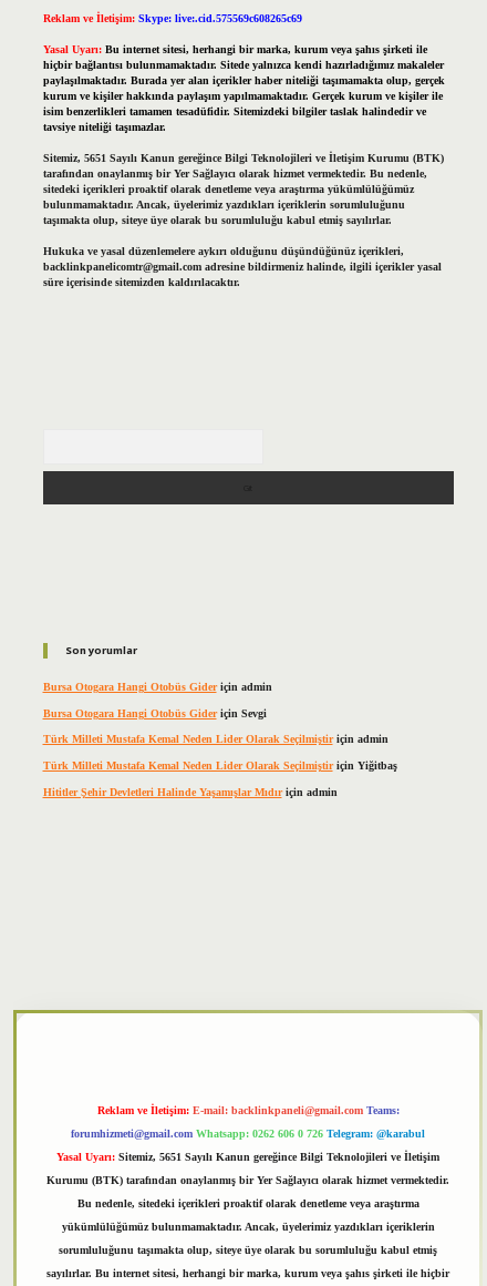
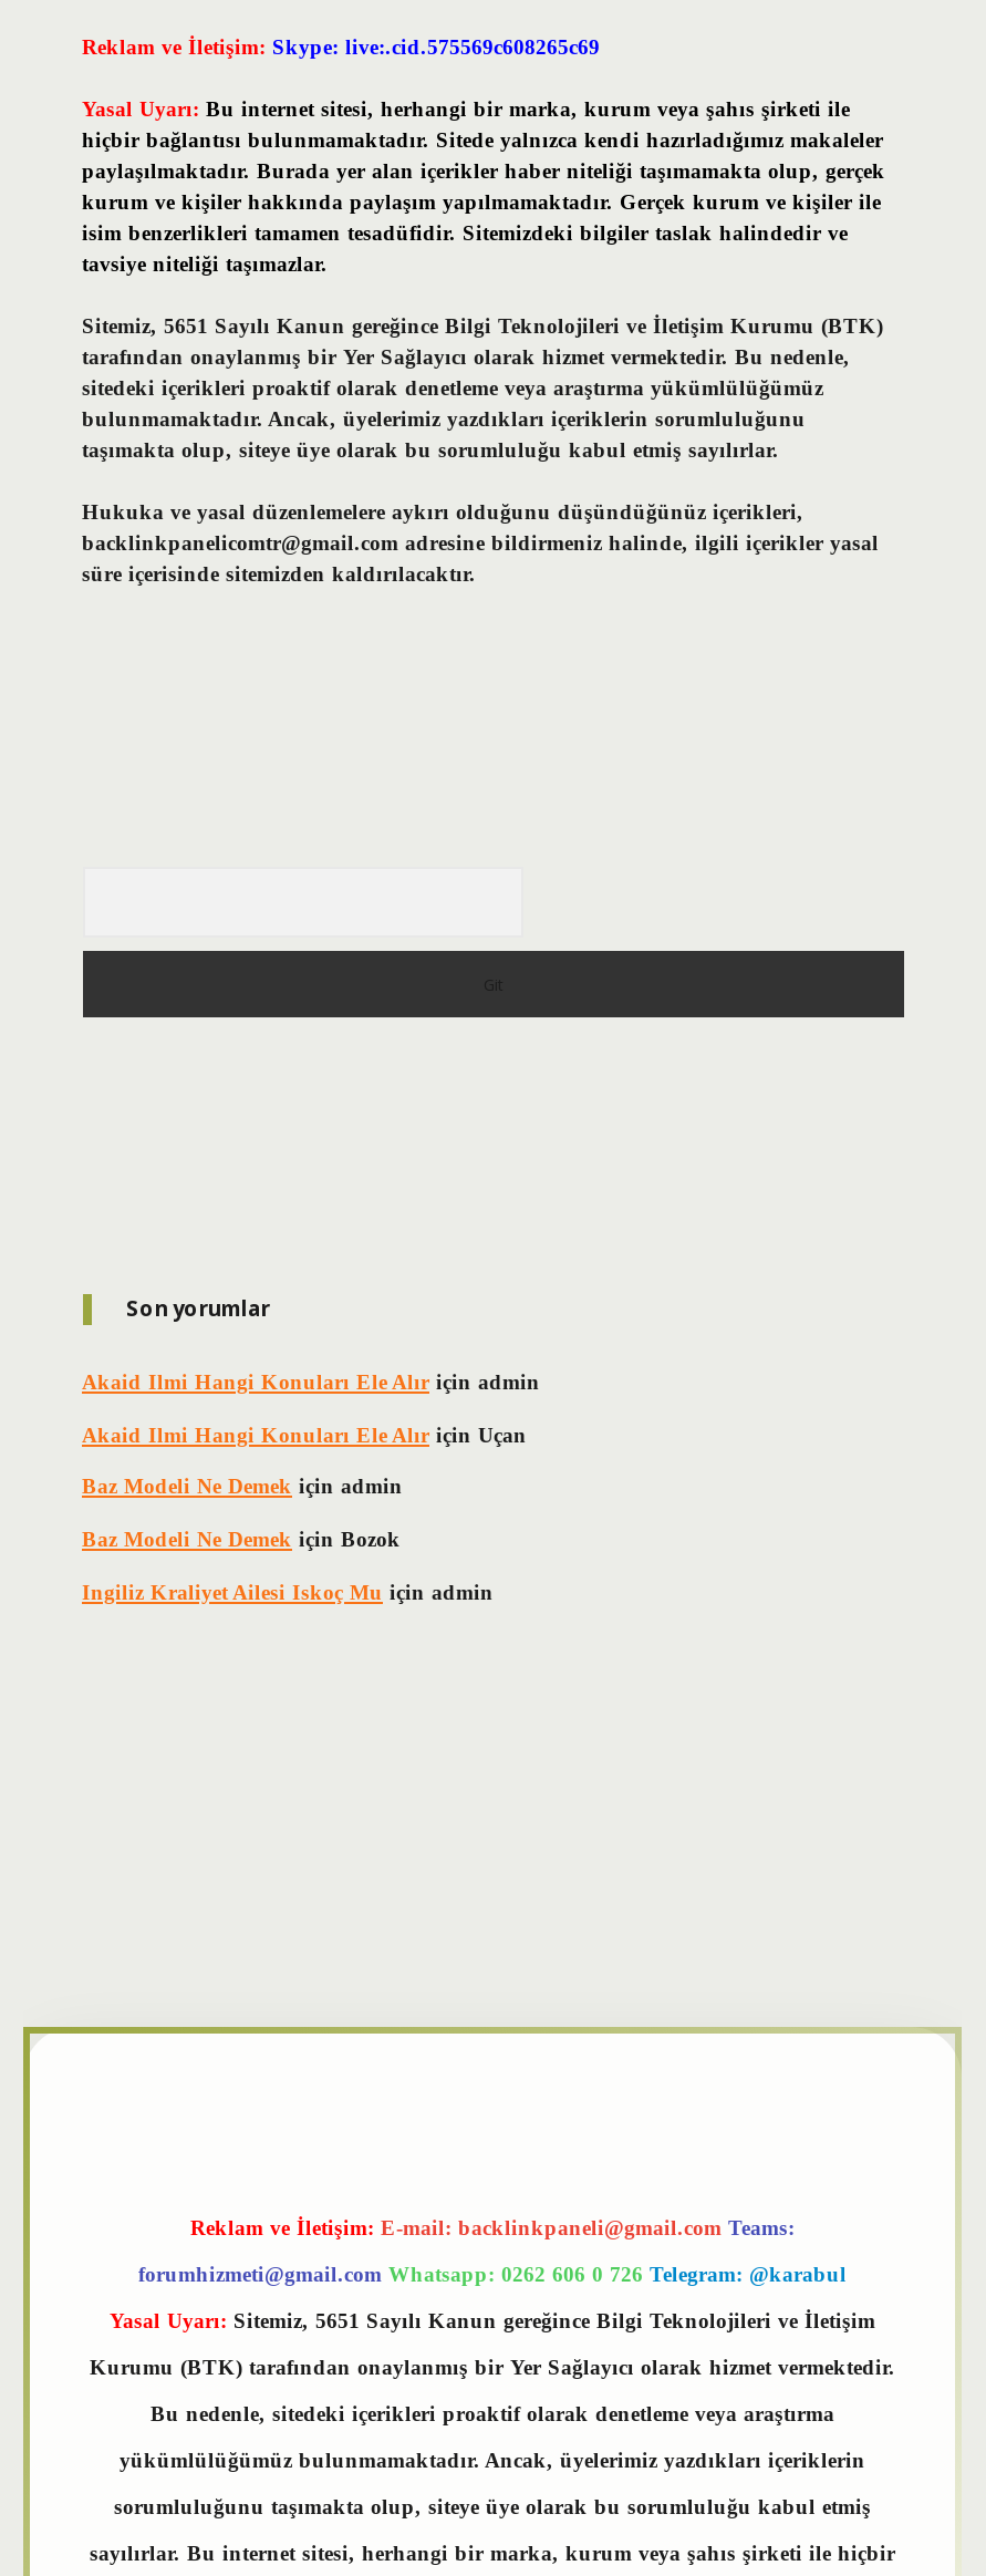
[43,681,272,693] Bursa Otogara Hangi Otobüs Gider için admin -> [82,1370,540,1394] Akaid Ilmi Hangi Konuları Ele Alır için admin
[43,707,266,719] Bursa Otogara Hangi Otobüs Gider için Sevgi -> [82,1422,527,1446] Akaid Ilmi Hangi Konuları Ele Alır için Uçan
[43,733,388,745] Türk Milleti Mustafa Kemal Neden Lider Olarak Seçilmiştir için admin -> [82,1474,403,1499] Baz Modeli Ne Demek için admin
[43,759,397,772] Türk Milleti Mustafa Kemal Neden Lider Olarak Seçilmiştir için Yiğitbaş -> [82,1527,401,1551] Baz Modeli Ne Demek için Bozok
[43,785,337,798] Hititler Şehir Devletleri Halinde Yaşamışlar Mıdır için admin -> [82,1579,494,1603] Ingiliz Kraliyet Ailesi Iskoç Mu için admin

